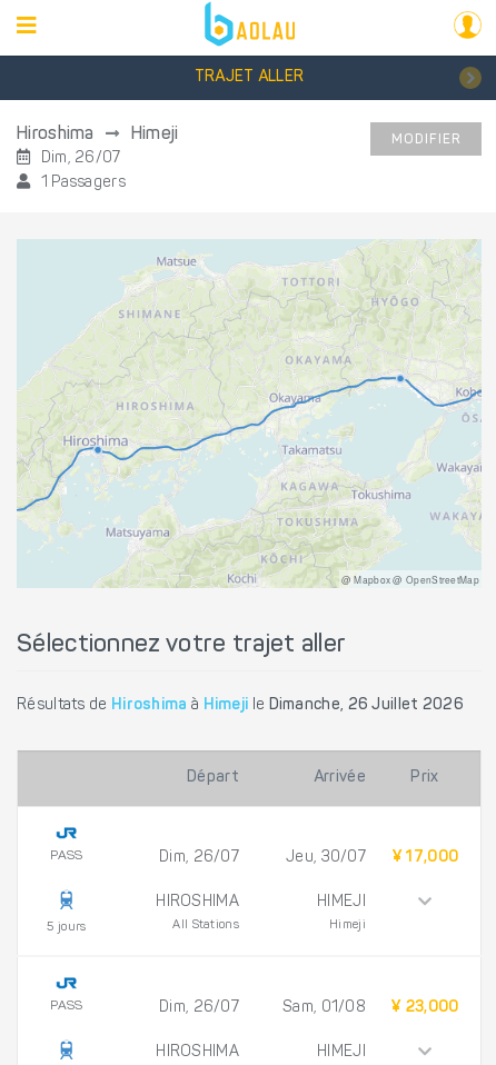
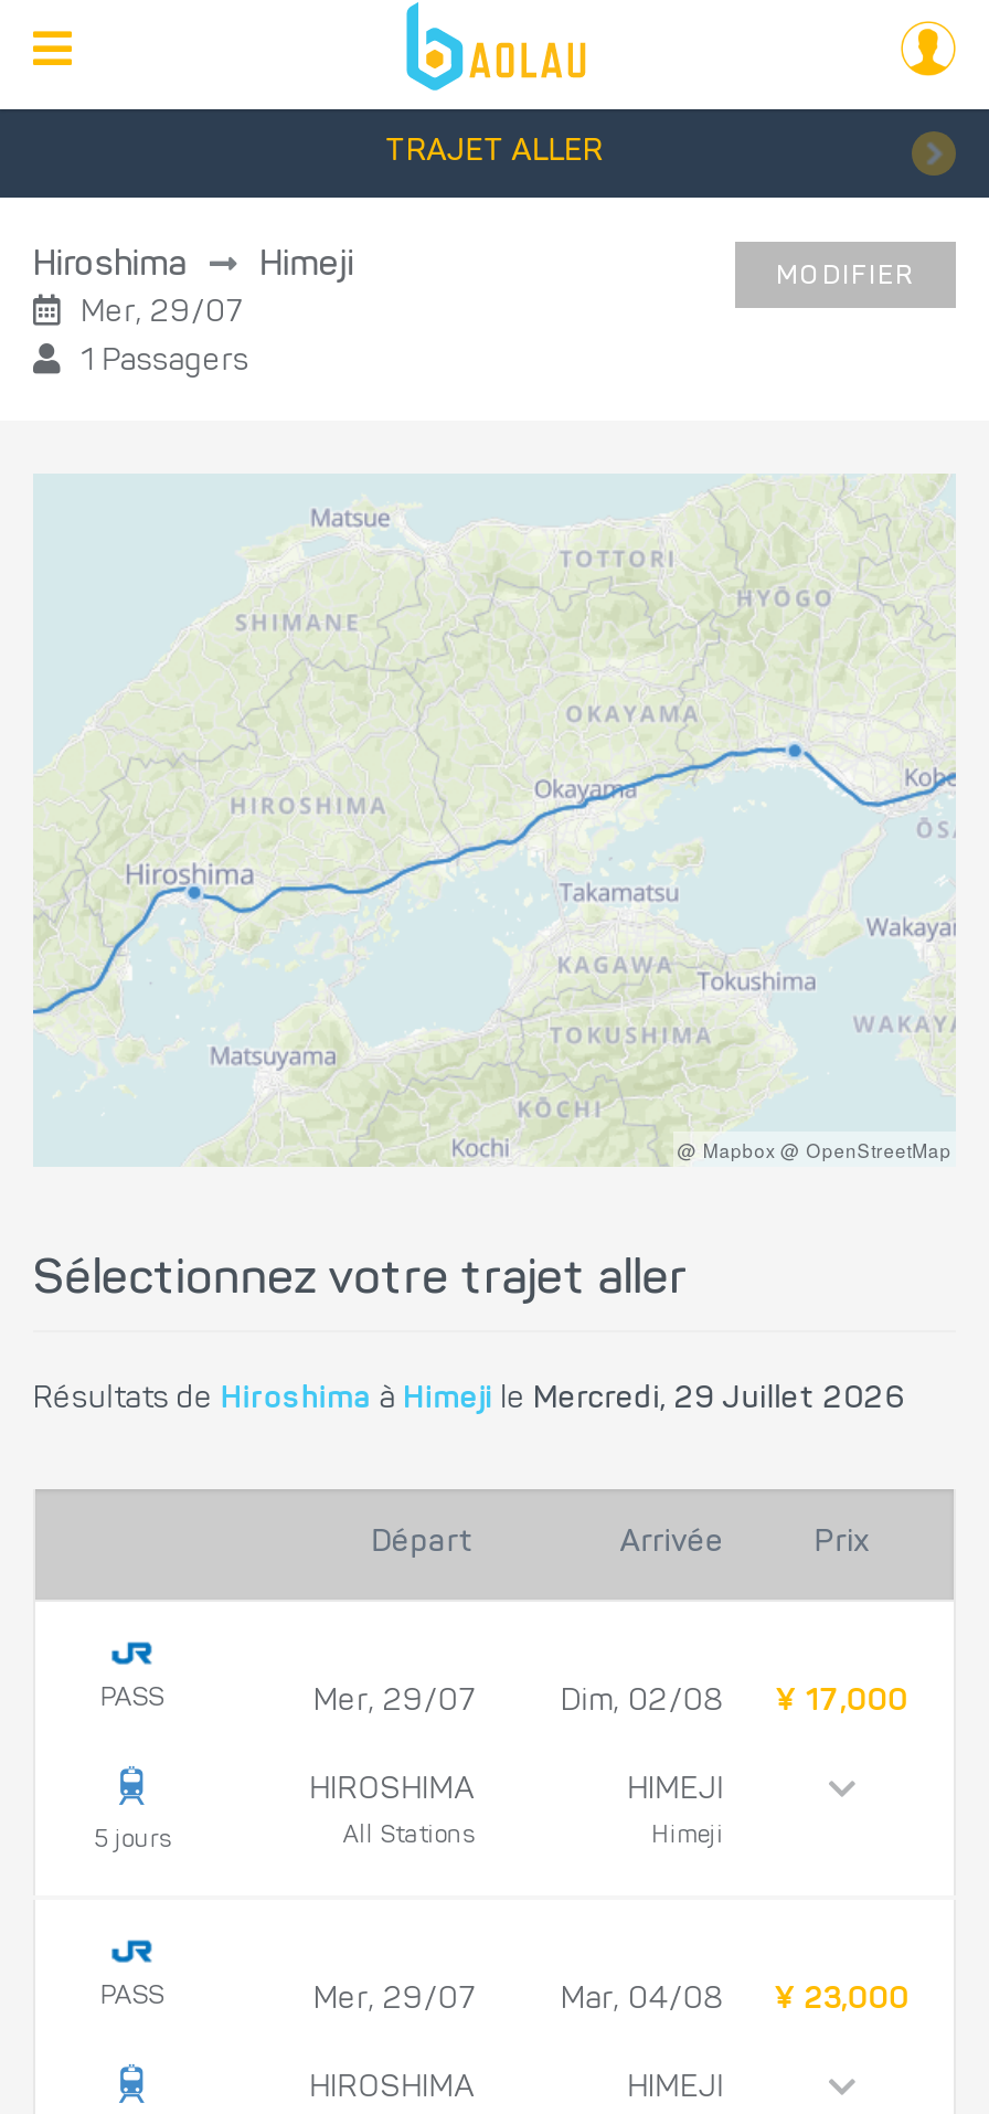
[37,151,121,167] Dim, 26/07 -> [74,299,242,330] Mer, 29/07
[17,698,464,713] Résultats de Hiroshima à Himeji le Dimanche, 26 Juillet 2026 -> [33,1384,905,1415] Résultats de Hiroshima à Himeji le Mercredi, 29 Juillet 2026
[159,850,239,866] Dim, 26/07 -> [313,1688,475,1719] Mer, 29/07
[286,850,458,866] Jeu, 30/07 ¥ 17,000 -> [561,1688,909,1719] Dim, 02/08 ¥ 17,000
[159,1000,239,1016] Dim, 26/07 -> [313,1986,475,2017] Mer, 29/07
[282,1000,459,1016] Sam, 01/08 ¥ 23,000 -> [561,1986,910,2017] Mar, 04/08 ¥ 23,000

